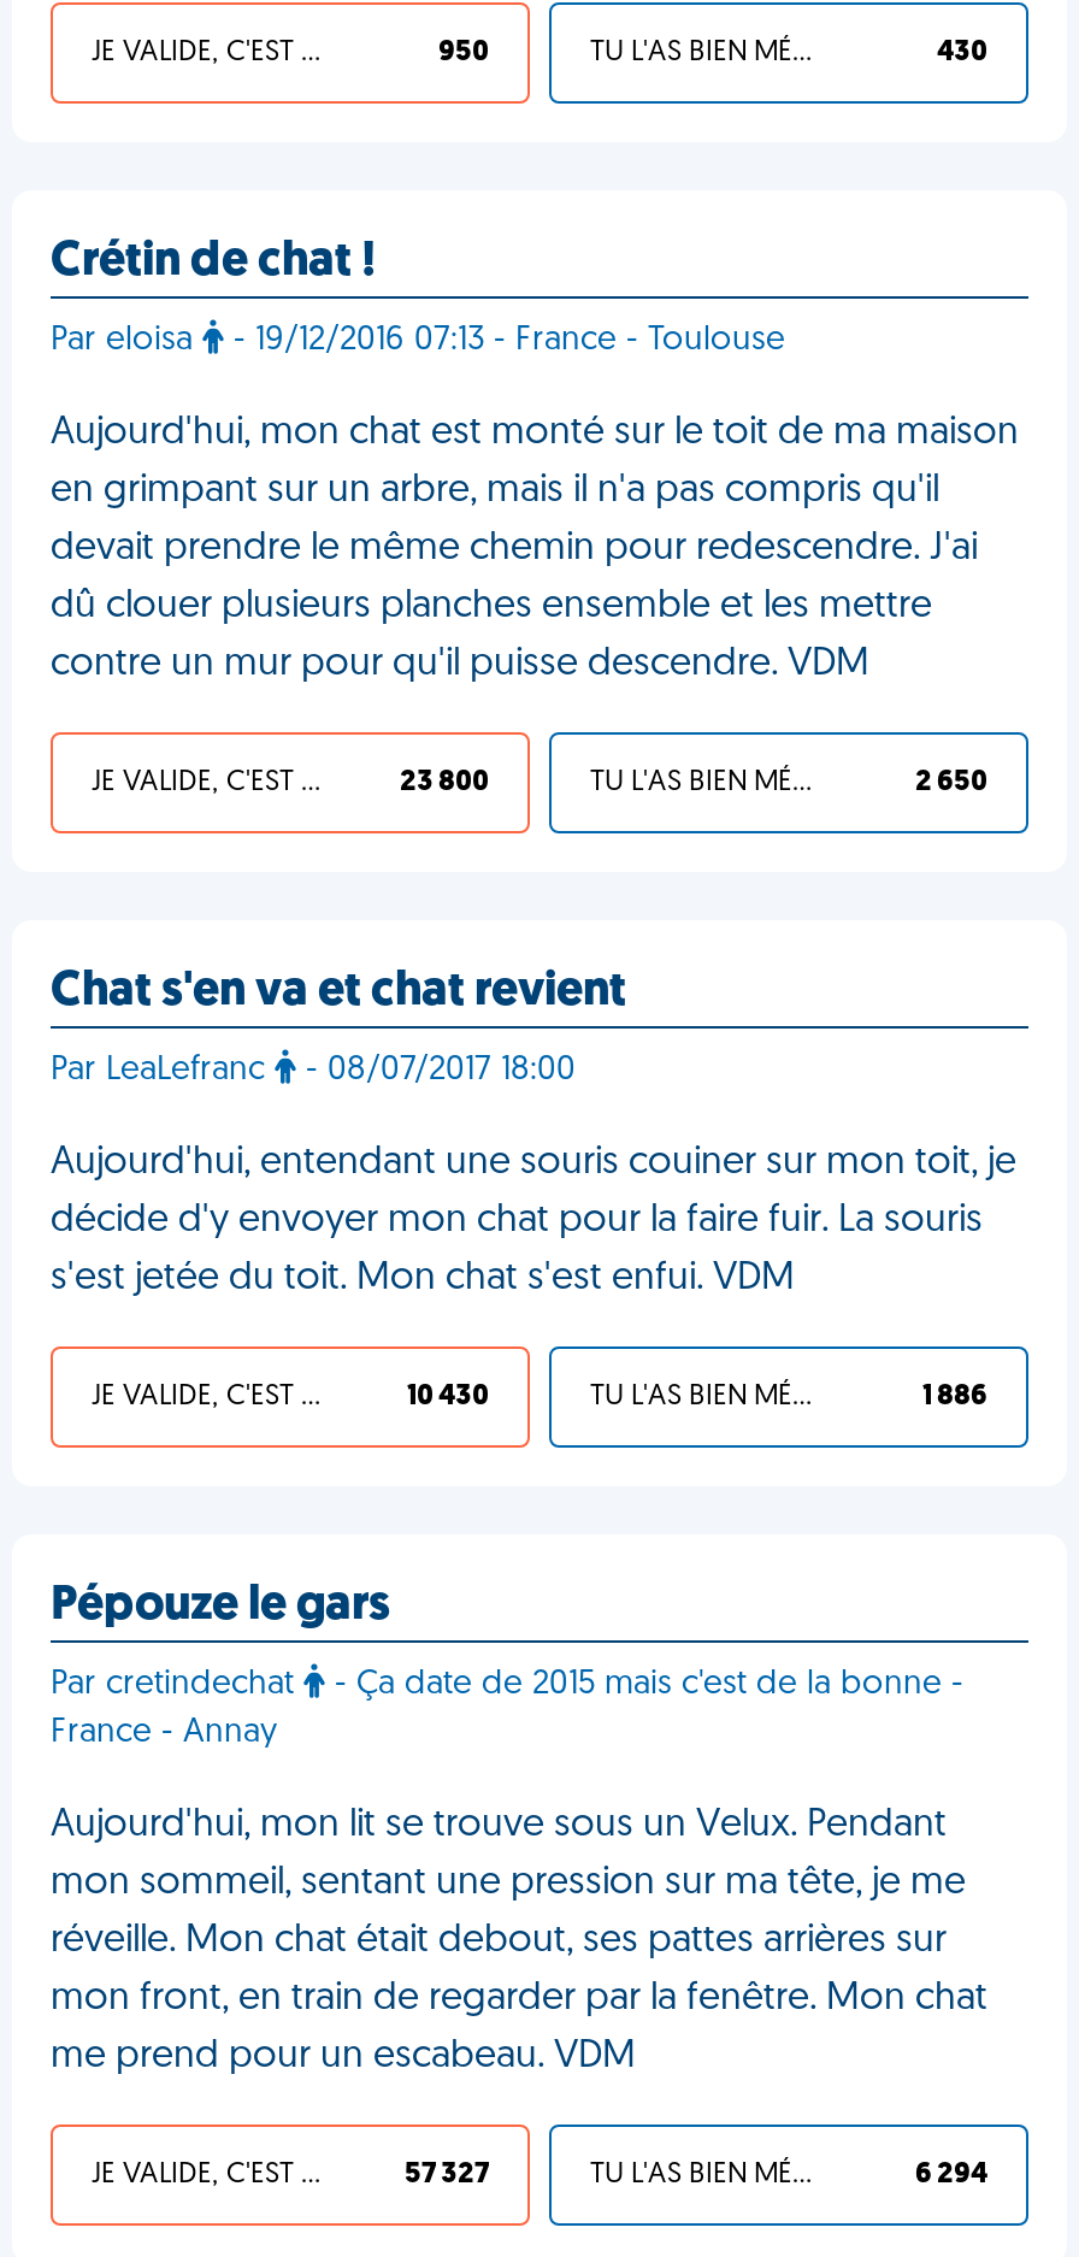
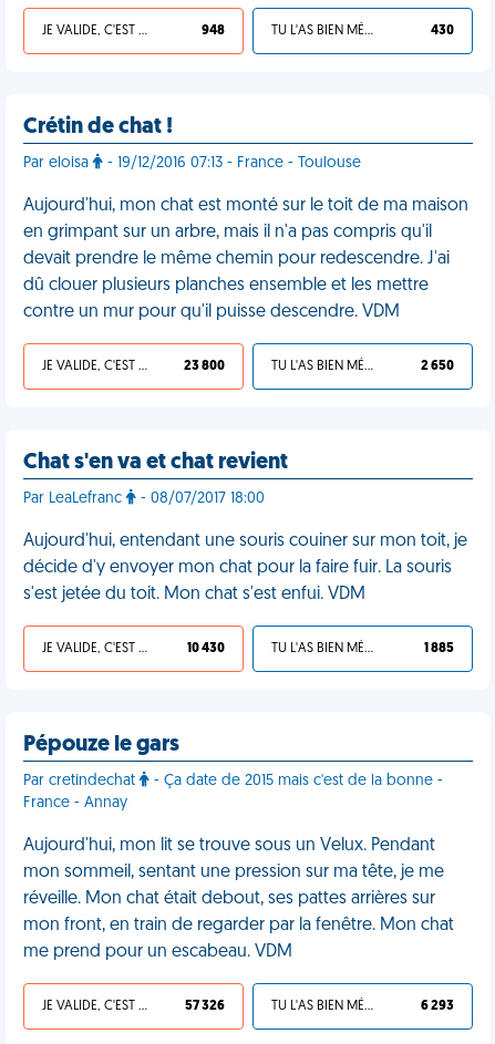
[438,39,489,67] 950 -> [202,24,225,38] 948
[922,1383,987,1412] 1 886 -> [424,642,454,655] 1 885
[405,2161,489,2190] 57 327 -> [185,1000,225,1013] 57 326
[915,2161,987,2190] 6 294 -> [421,1000,454,1013] 6 293

